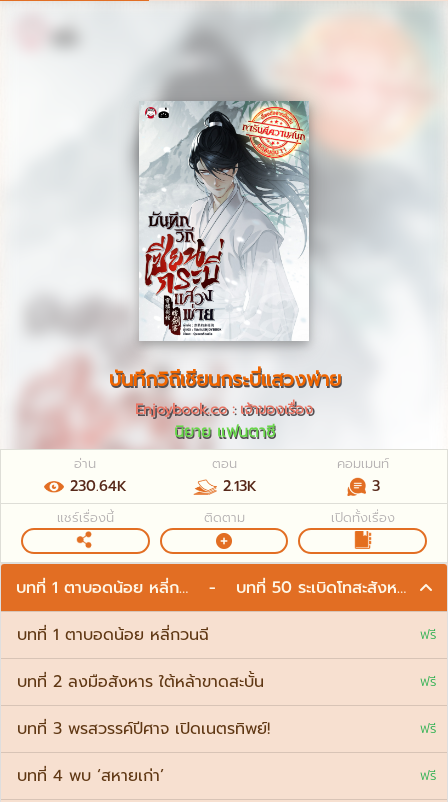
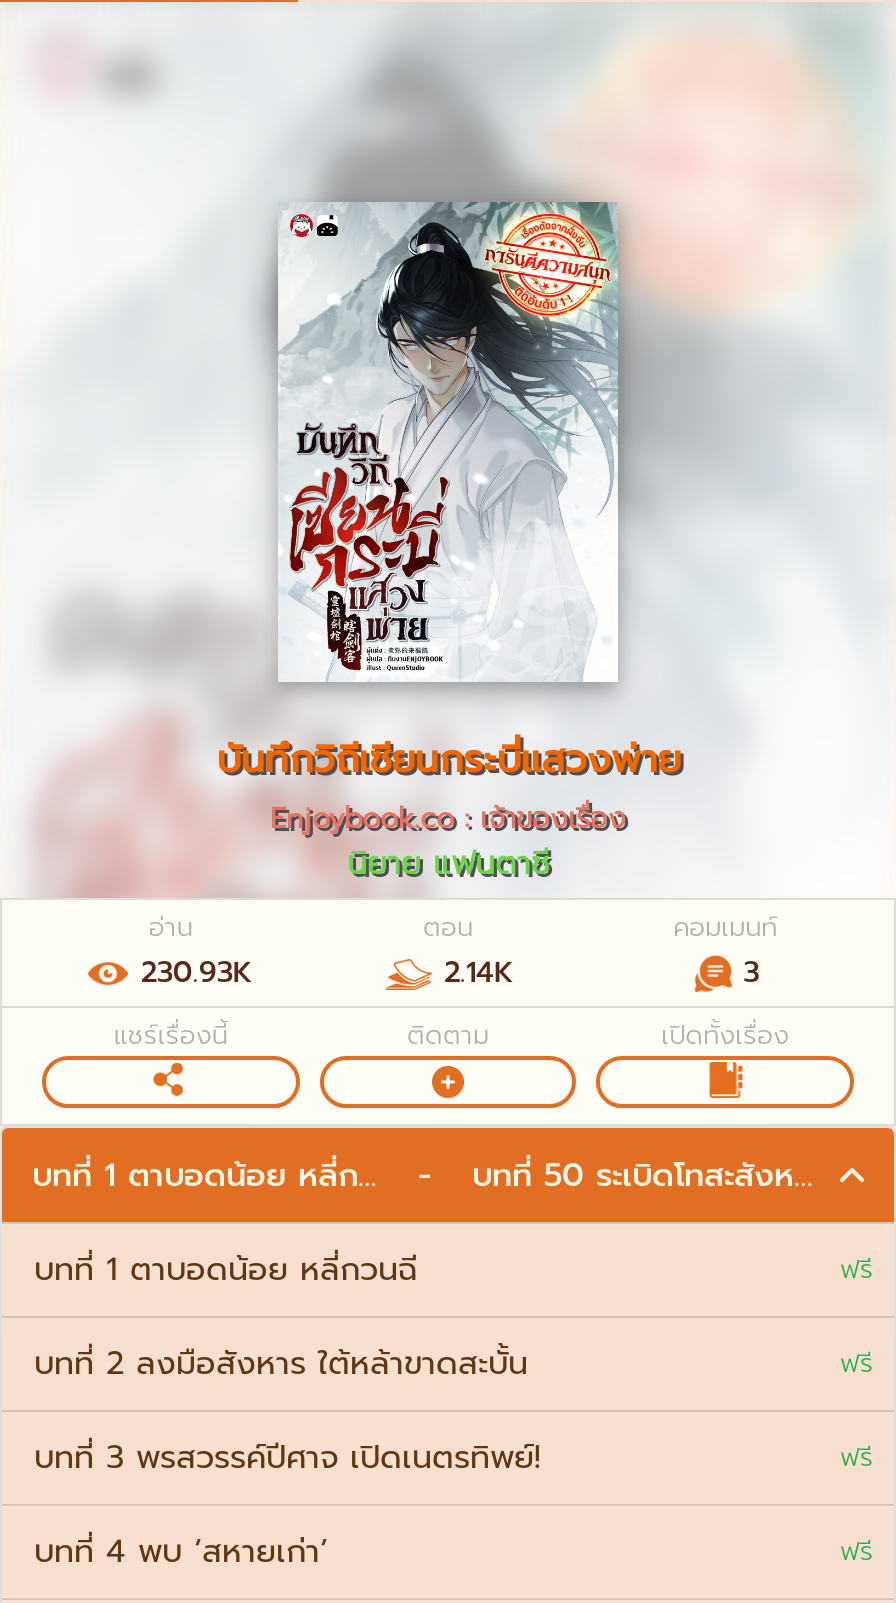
[70,475,127,497] 230.64K -> [141,950,253,994] 230.93K
[222,475,256,497] 2.13K -> [444,950,514,994] 2.14K

